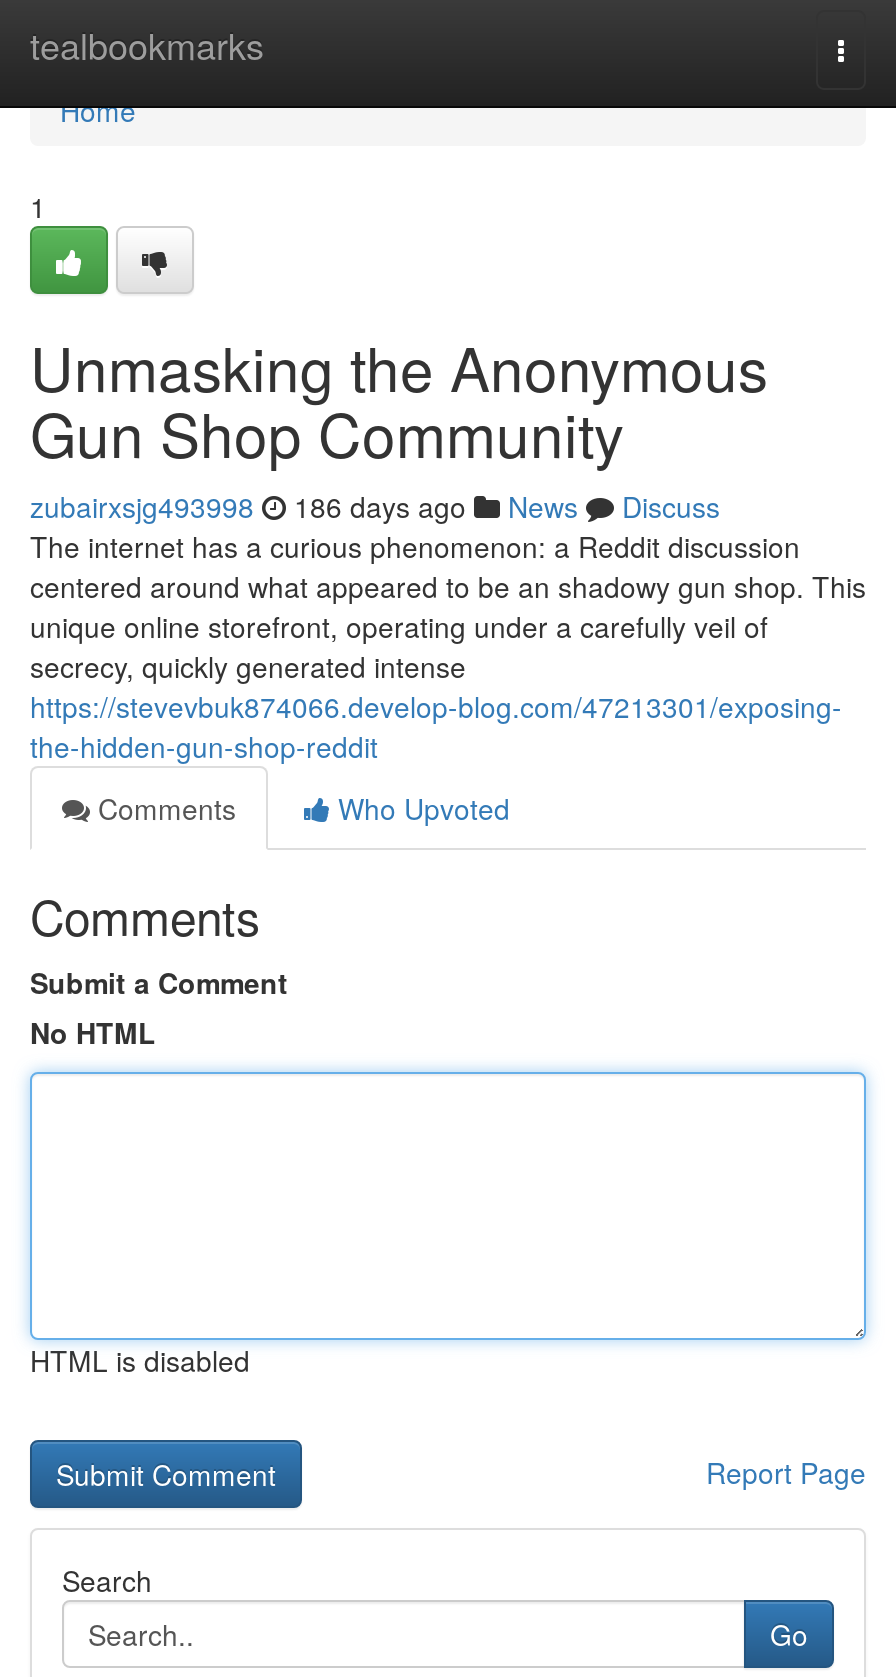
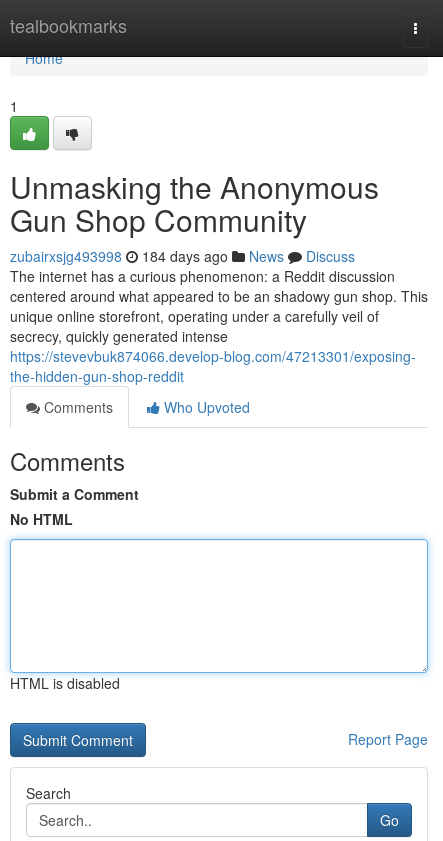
[30,486,720,526] zubairxsjg493998 186 days ago News Discuss -> [10,246,355,266] zubairxsjg493998 184 days ago News Discuss

